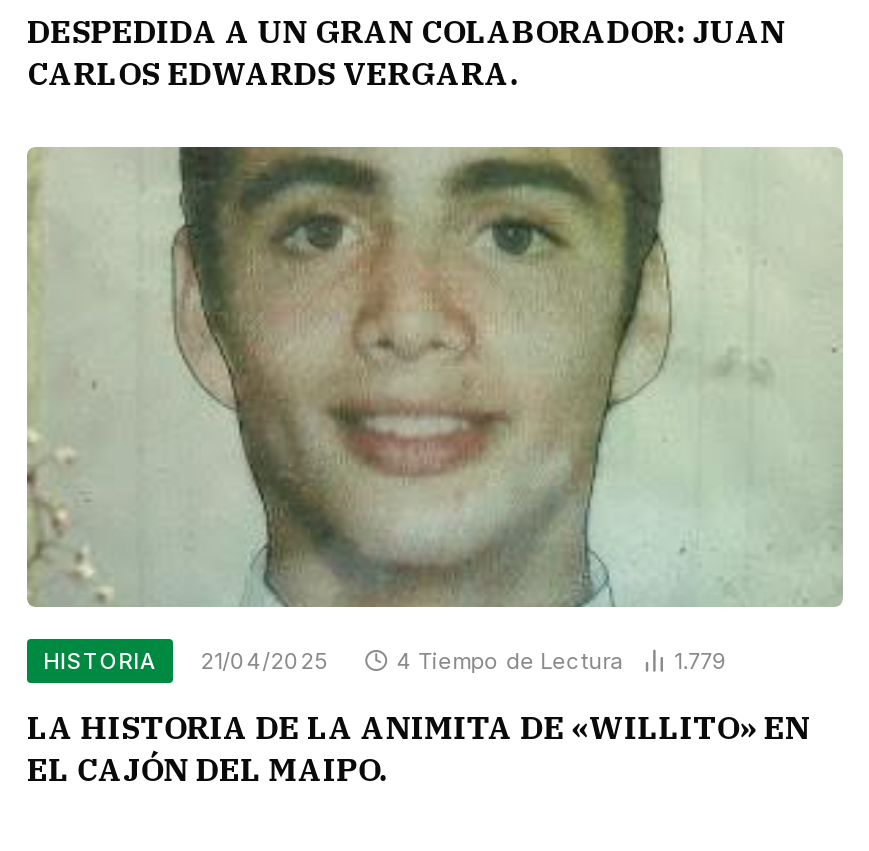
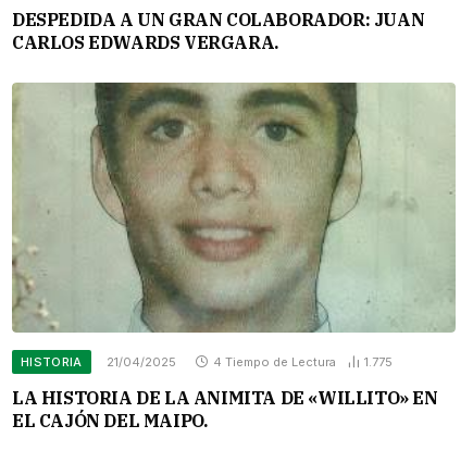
[396,647,728,675] 4 Tiempo de Lectura 1.779 -> [213,354,392,369] 4 Tiempo de Lectura 1.775

